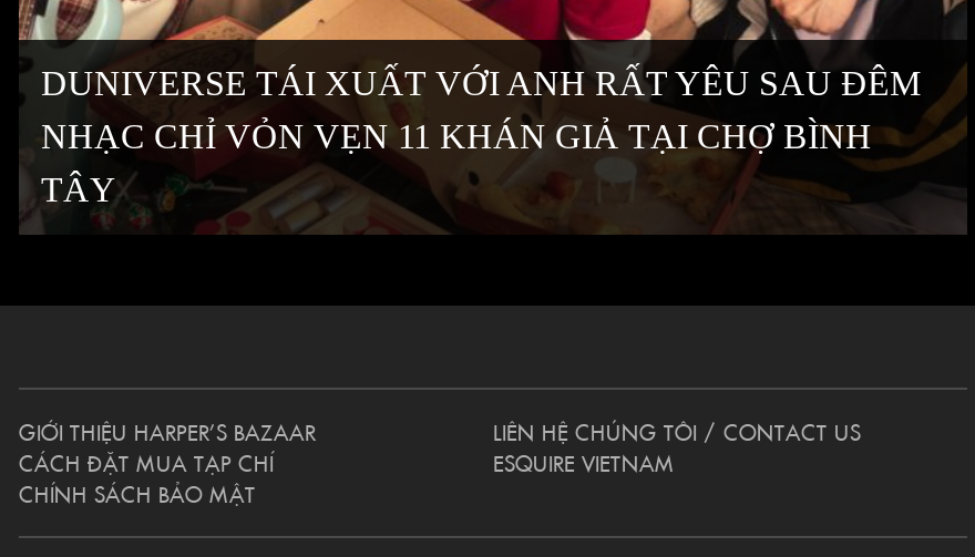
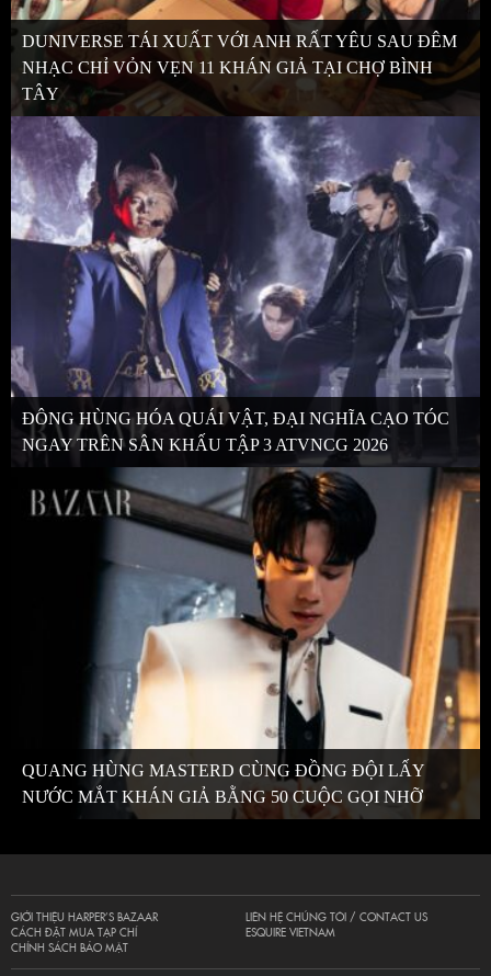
none -> [11,115,480,454] [image] | ĐÔNG HÙNG HÓA QUÁI VẬT, ĐẠI NGHĨA CẠO TÓC | NGAY TRÊN SÂN KHẤU TẬP 3 ATVNCG 2026
none -> [11,463,481,806] [image] | QUANG HÙNG MASTERD CÙNG ĐỒNG ĐỘI LẤY | NƯỚC MẮT KHÁN GIẢ BẰNG 50 CUỘC GỌI NHỠ

